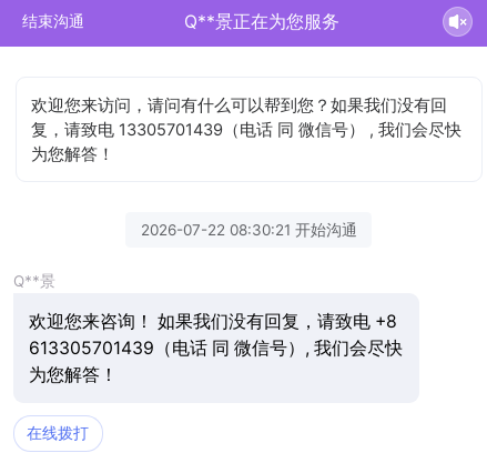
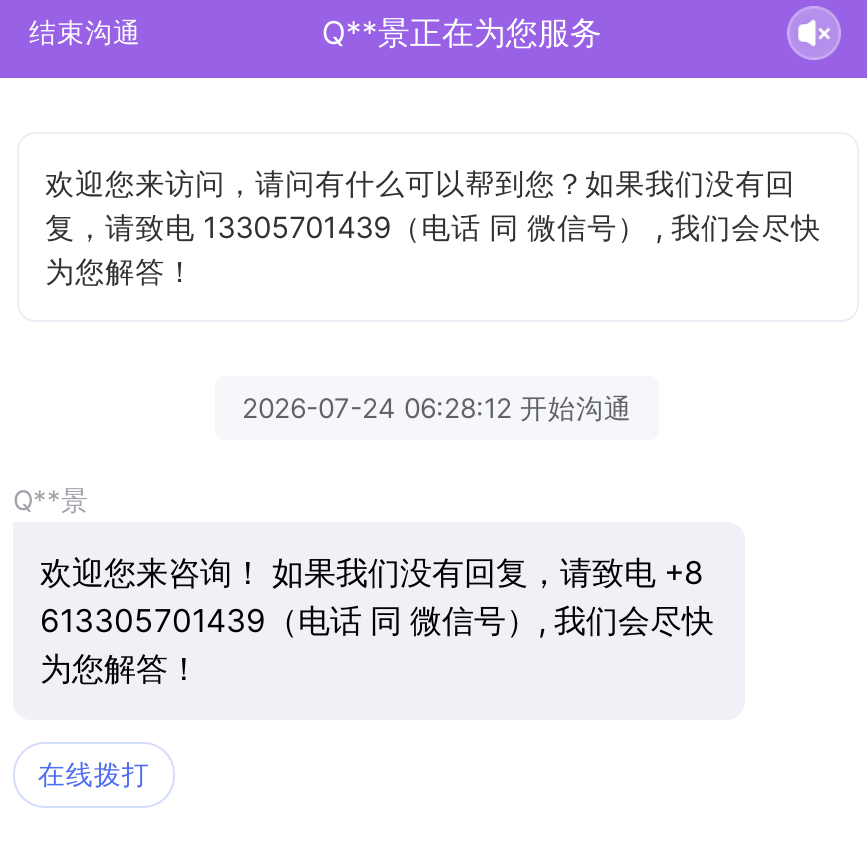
[140,221,357,239] 2026-07-22 08:30:21 开始沟通 -> [242,392,632,424] 2026-07-24 06:28:12 开始沟通

